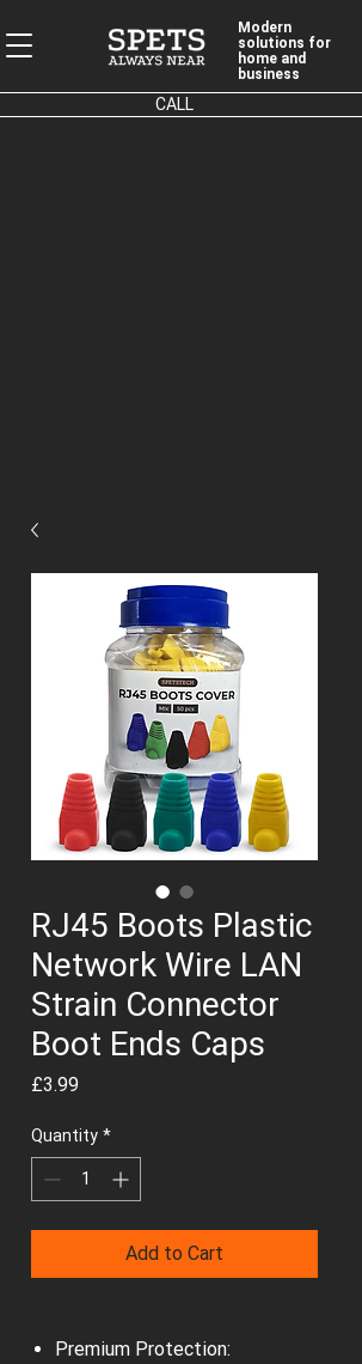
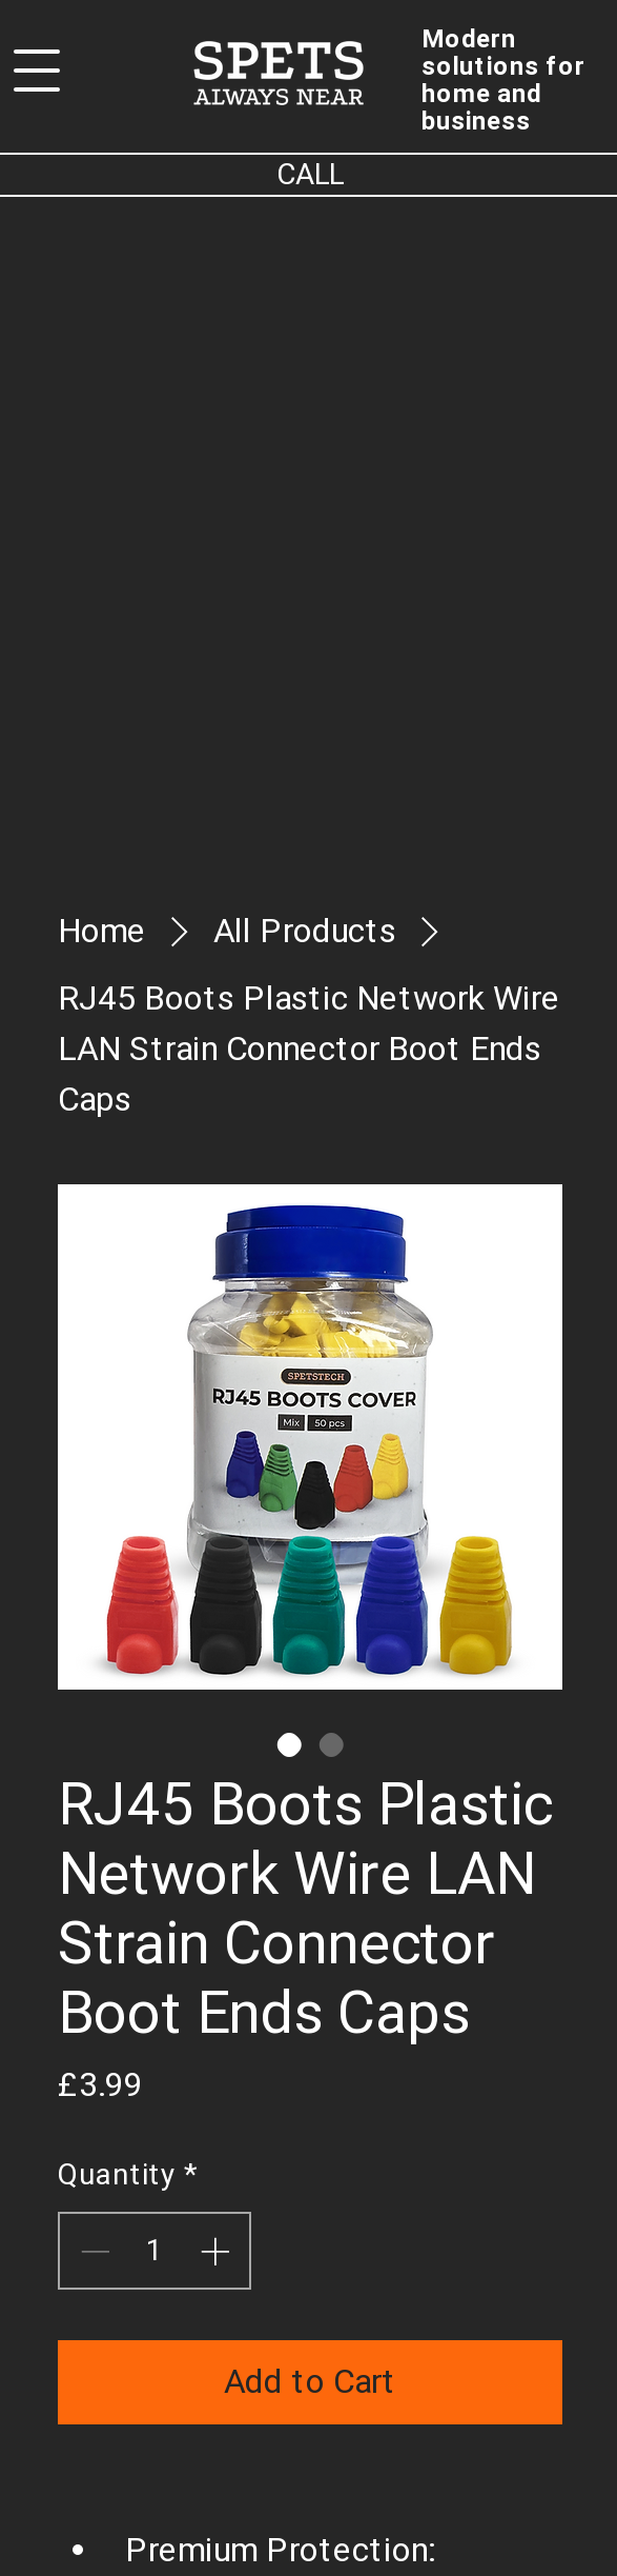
none -> [58,911,560,1119] Home | All Products | RJ45 Boots Plastic Network Wire | LAN Strain Connector Boot Ends | Caps

